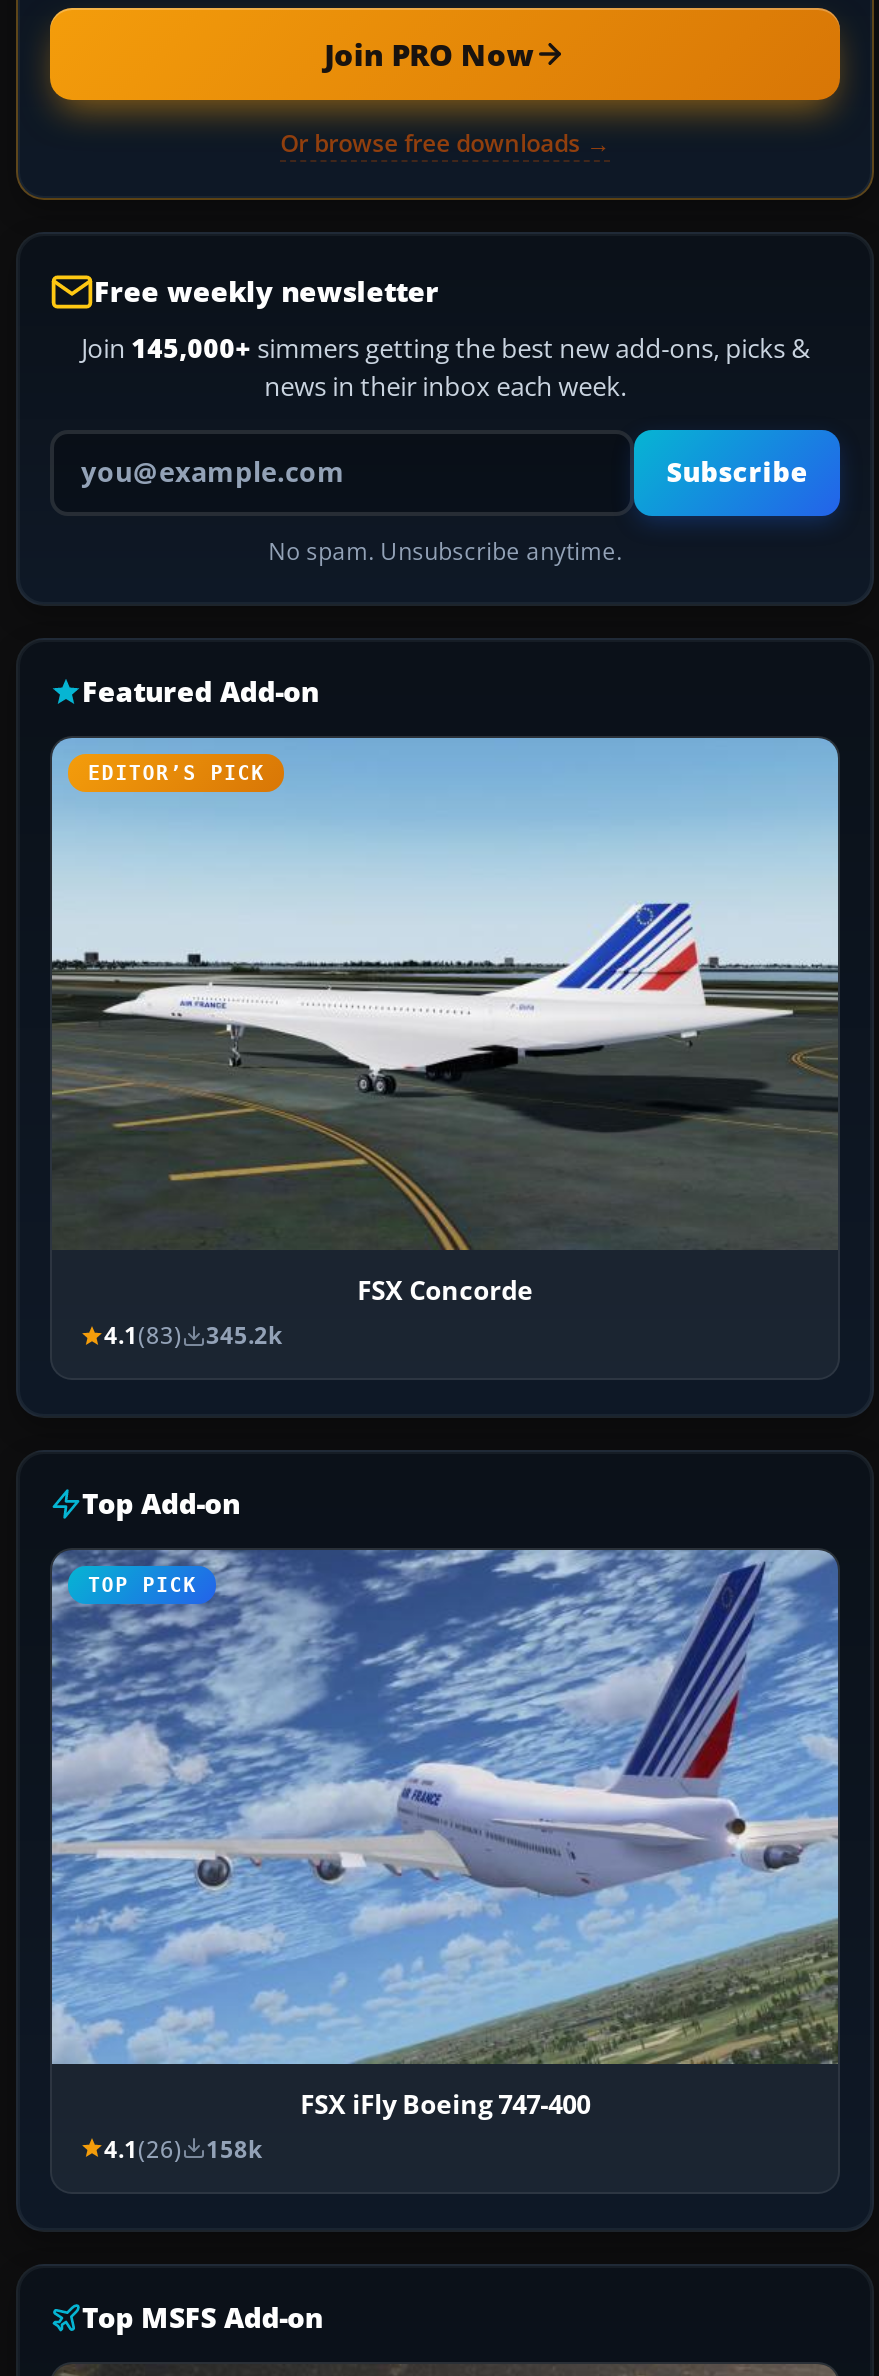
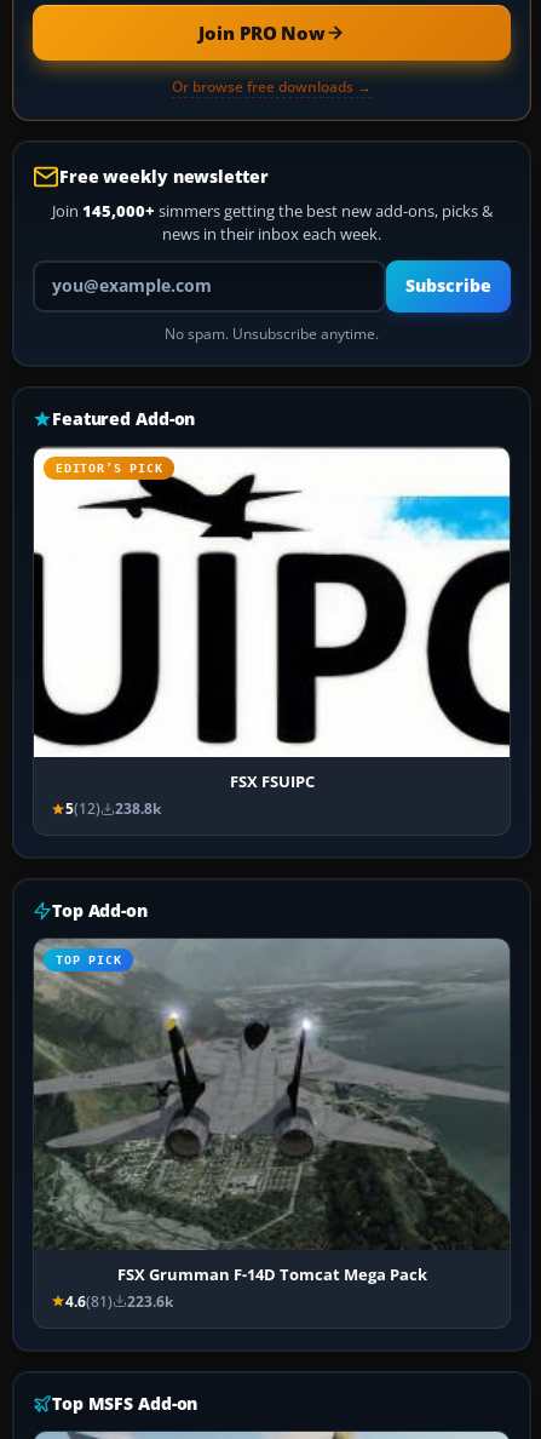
[50,738,840,1351] [image] | FSX Concorde | 4.1(83) | 345.2k -> [33,447,511,818] [image] | FSX FSUIPC | 5(12) | 238.8k
[50,1550,840,2163] [image] | FSX iFly Boeing 747-400 | 4.1(26) | 158k -> [34,939,510,1310] [image] | FSX Grumman F-14D Tomcat Mega Pack | 4.6(81) | 223.6k

